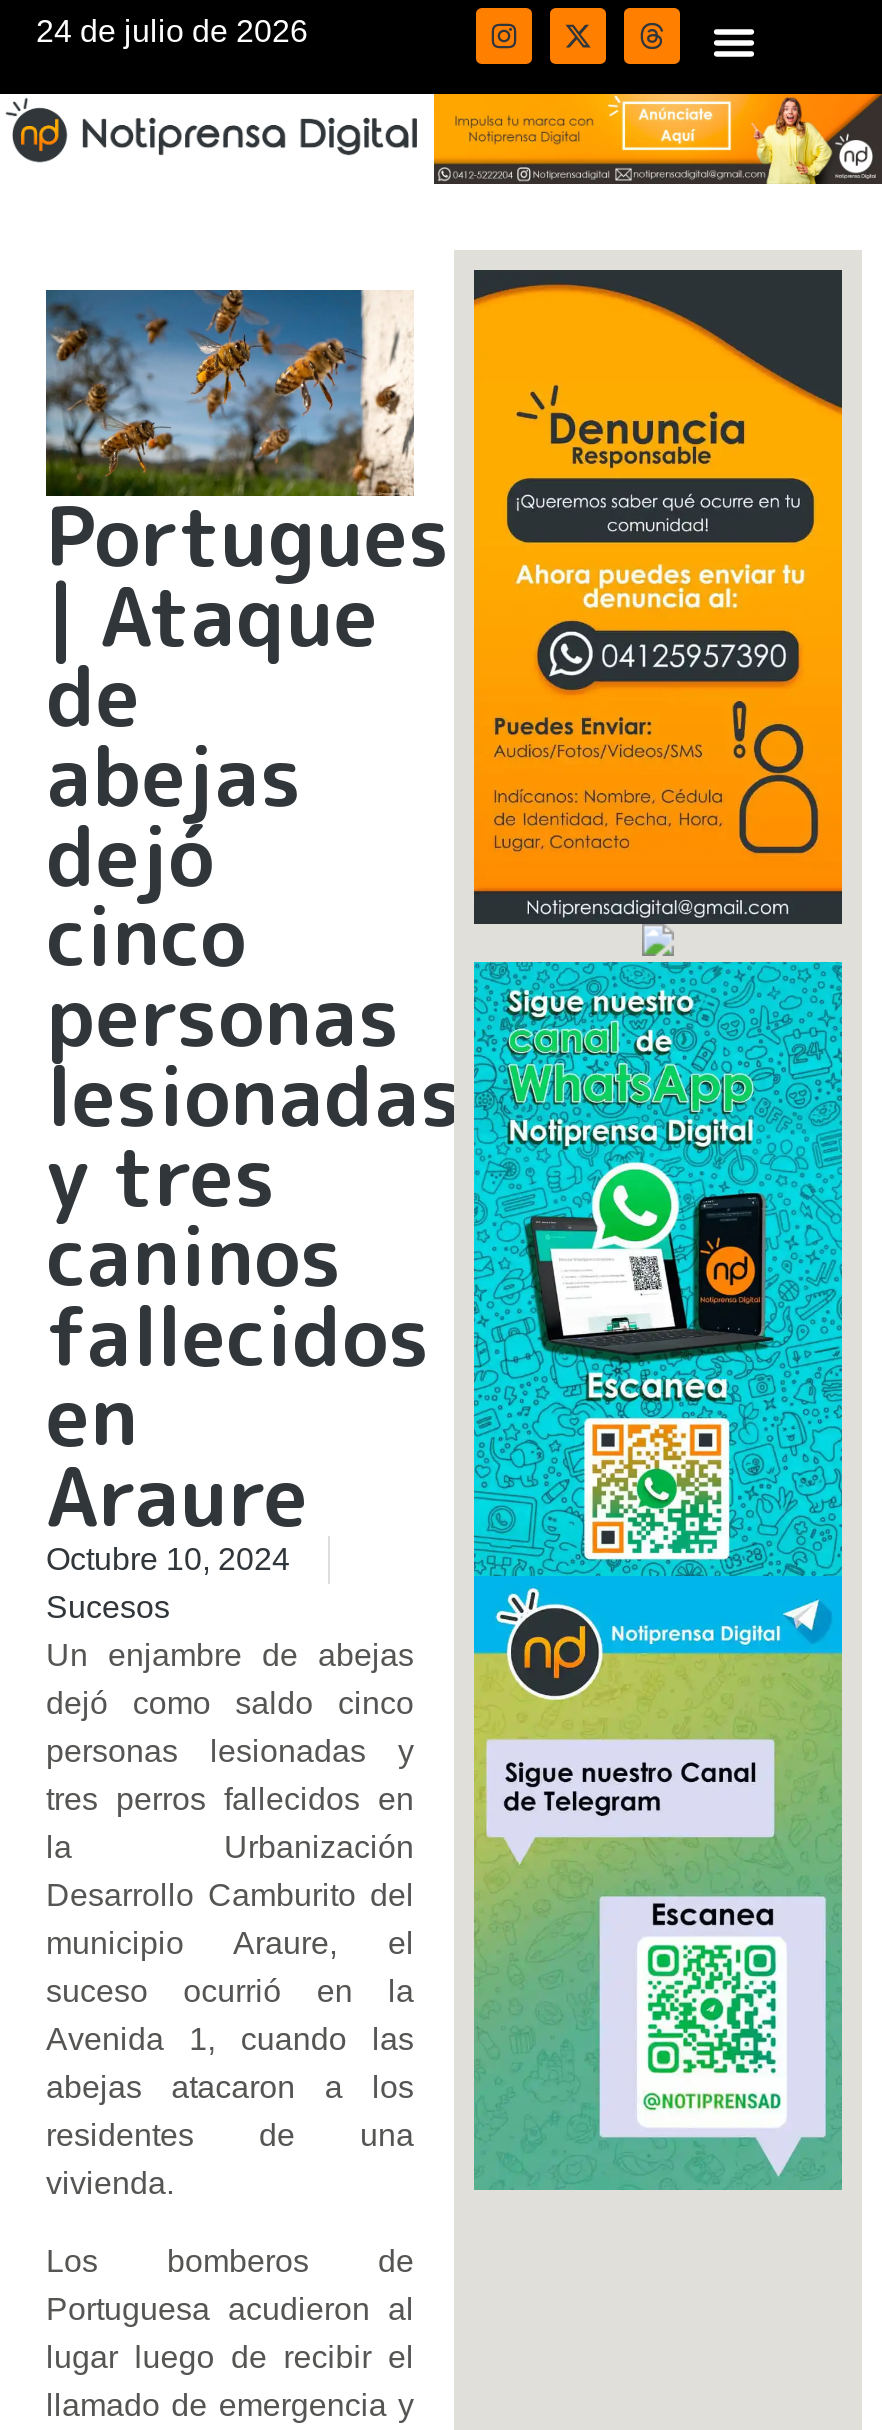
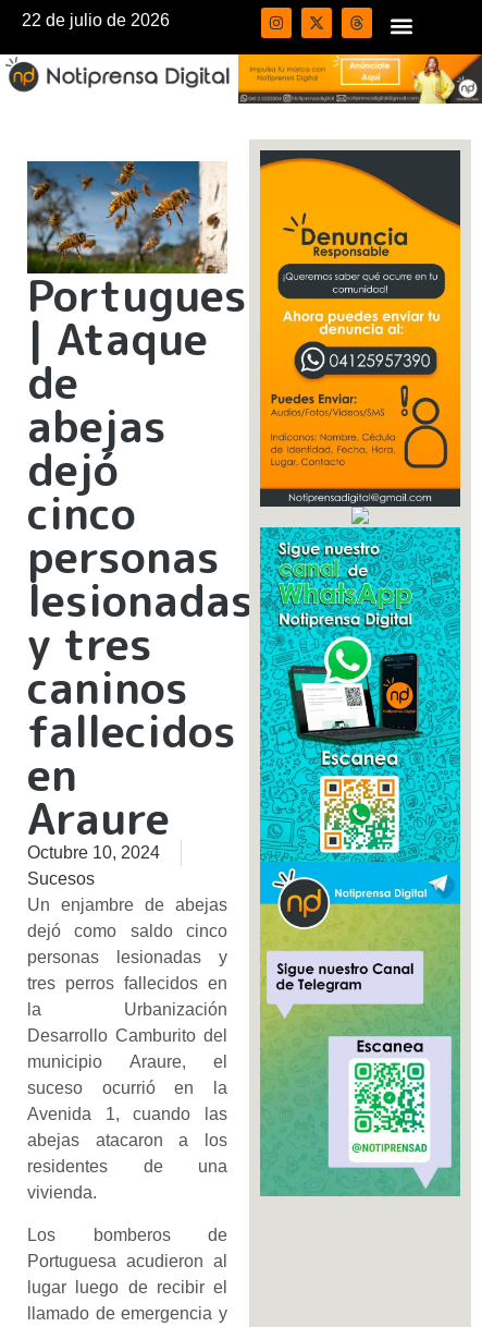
[36,14,308,48] 24 de julio de 2026 -> [22,11,170,29] 22 de julio de 2026

